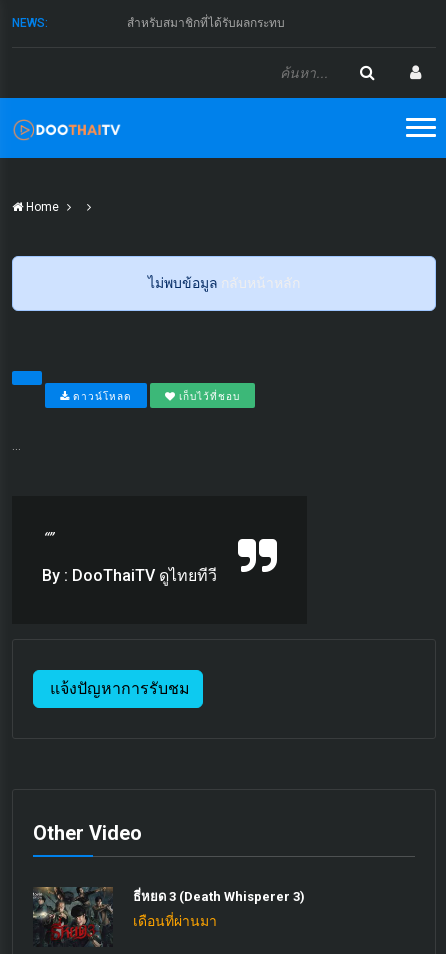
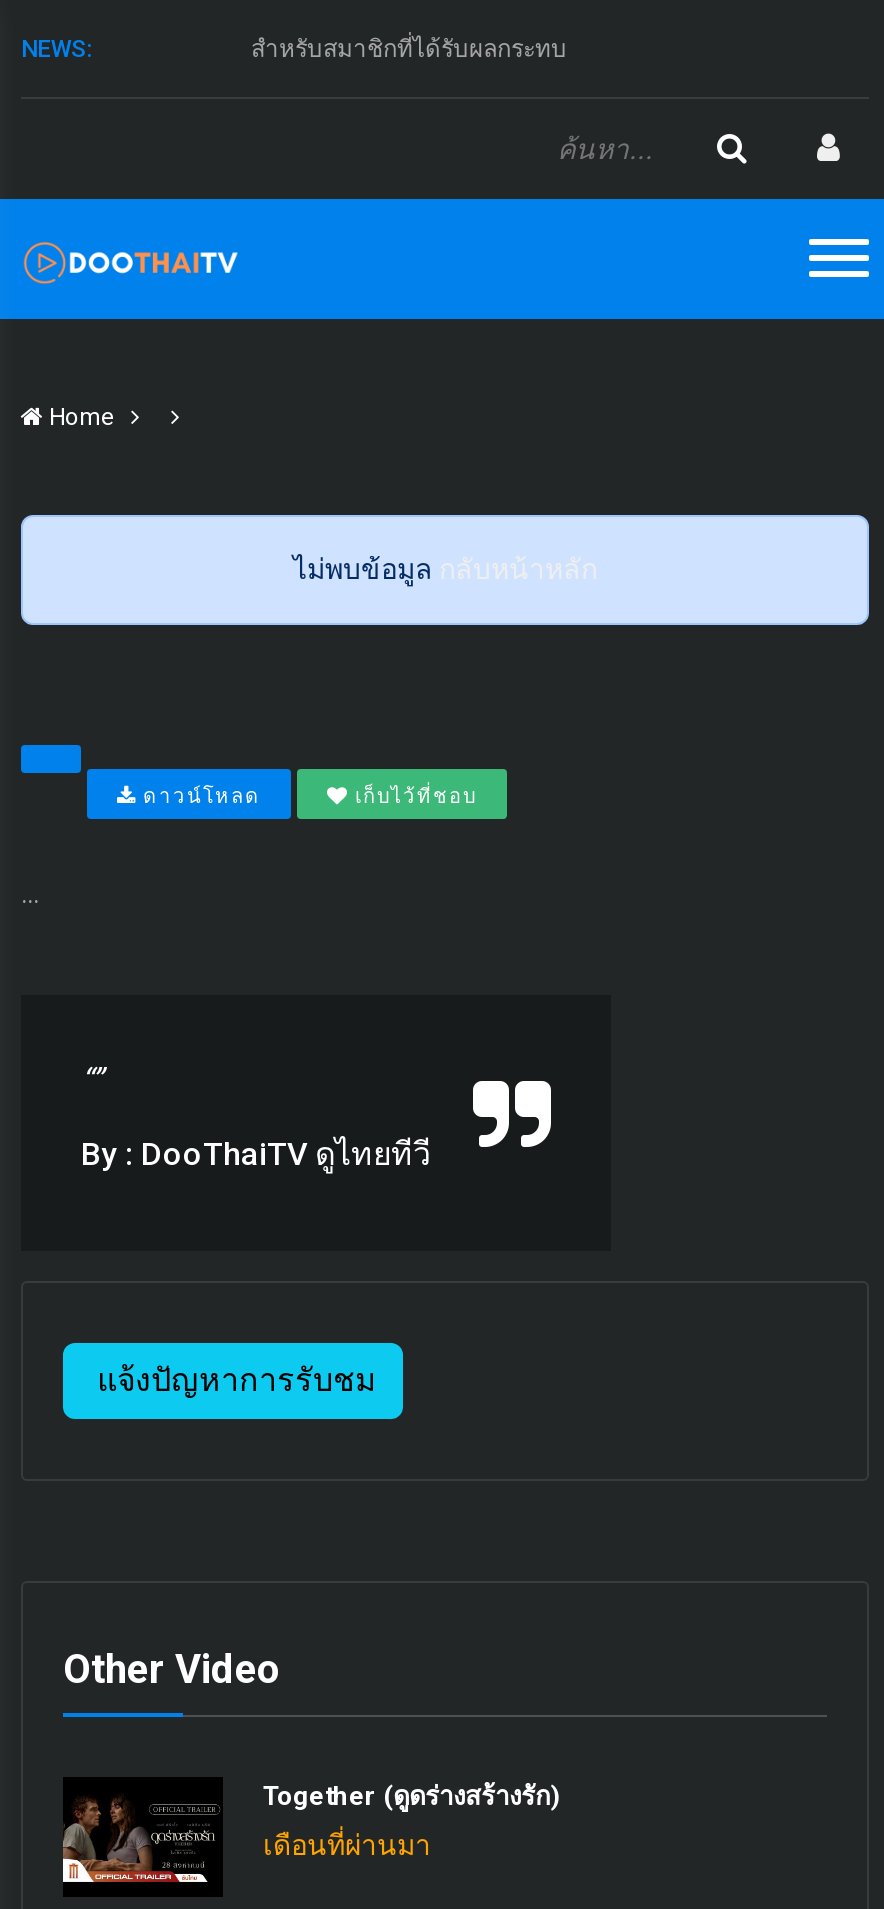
[32,886,305,947] [image] | ธี่หยด 3 (Death Whisperer 3) -> [61,1777,561,1897] [image] | Together (ดูดร่างสร้างรัก)

